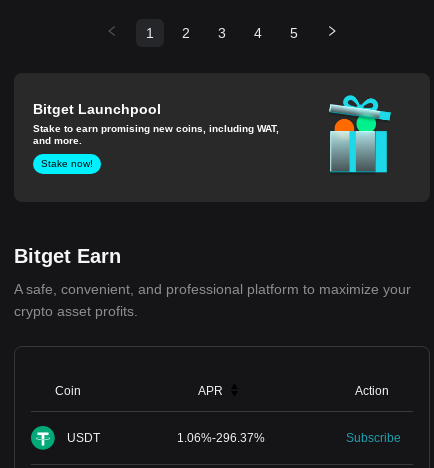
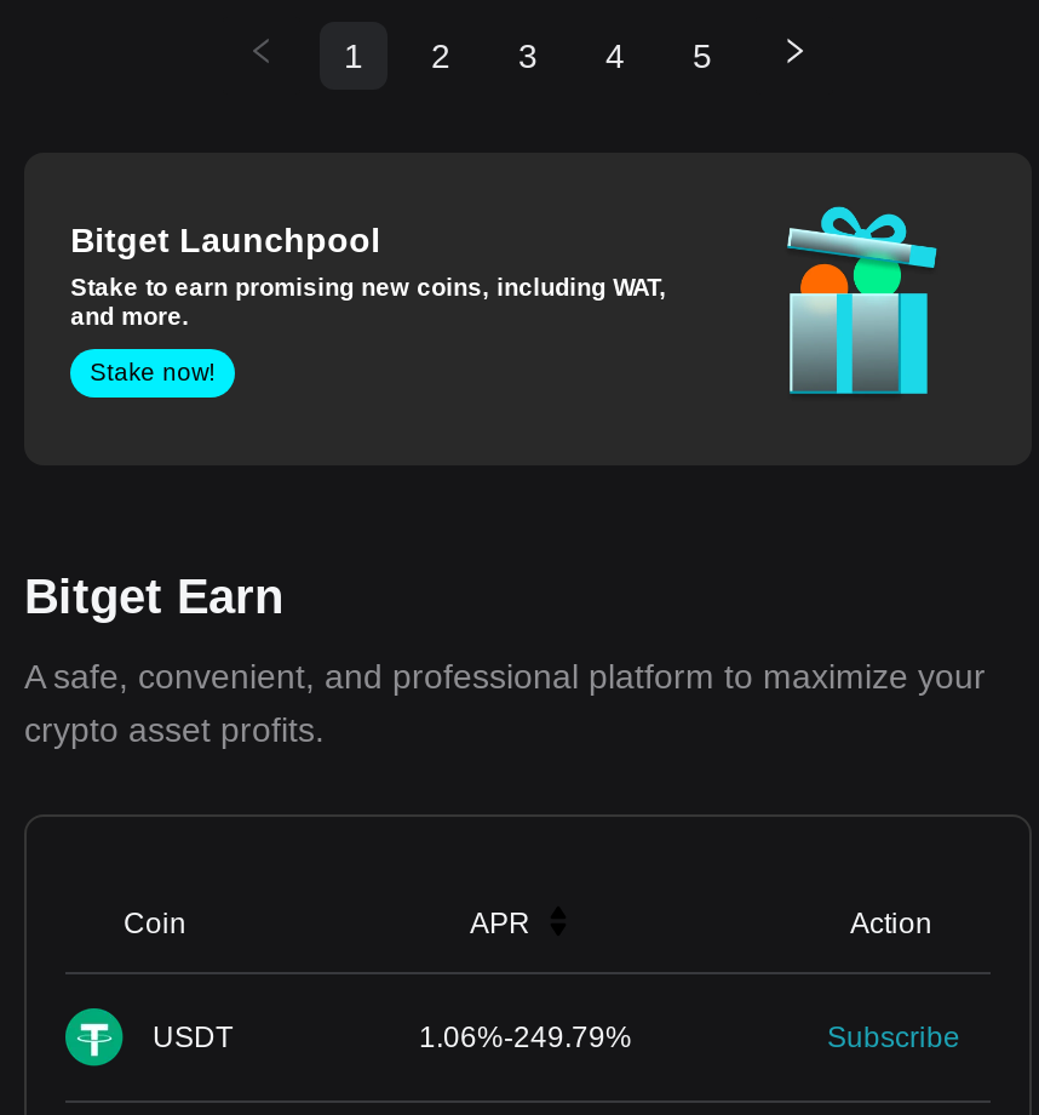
[177,431,265,445] 1.06%-296.37% -> [419,1019,632,1053] 1.06%-249.79%

